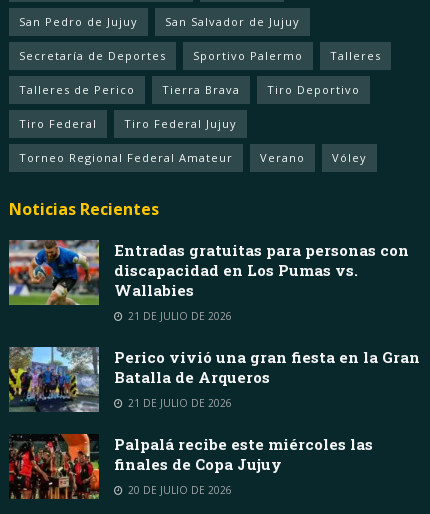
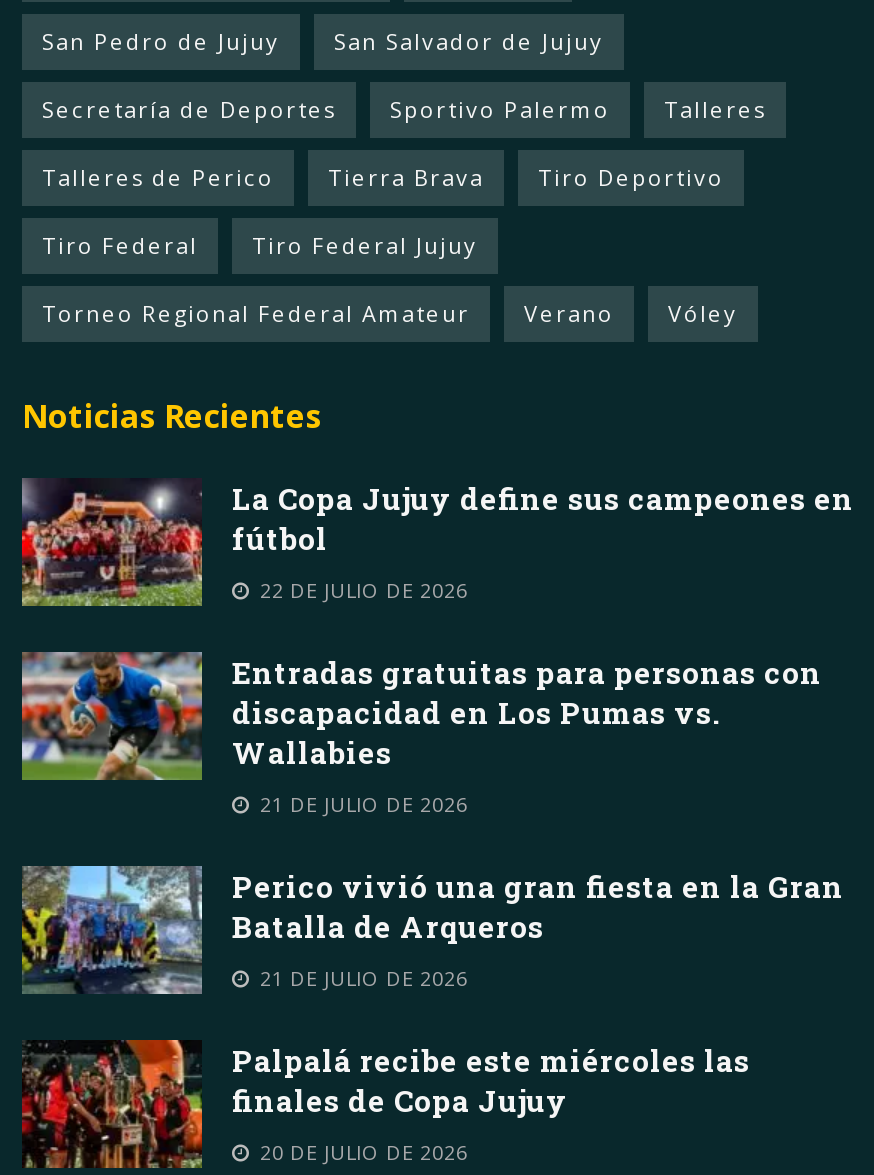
none -> [20,477,854,607] [image] | La Copa Jujuy define sus campeones en | fútbol | 22 DE JULIO DE 2026

